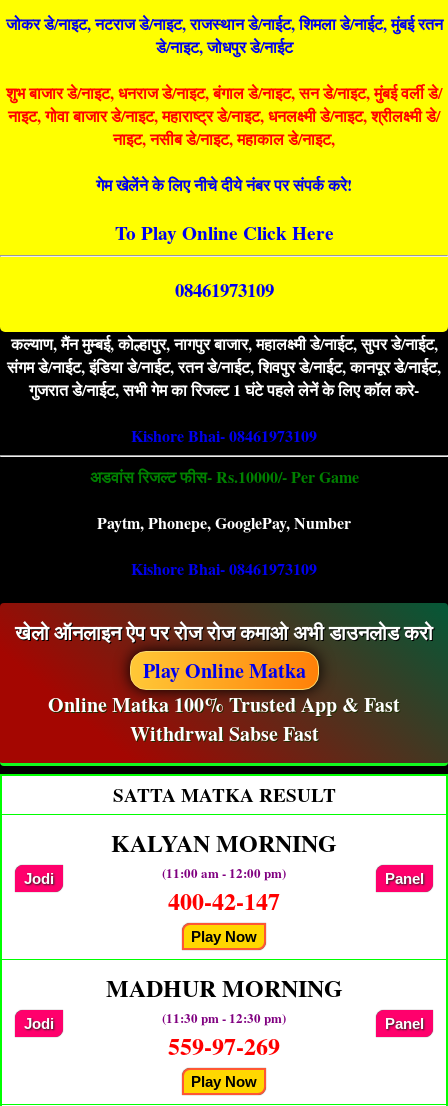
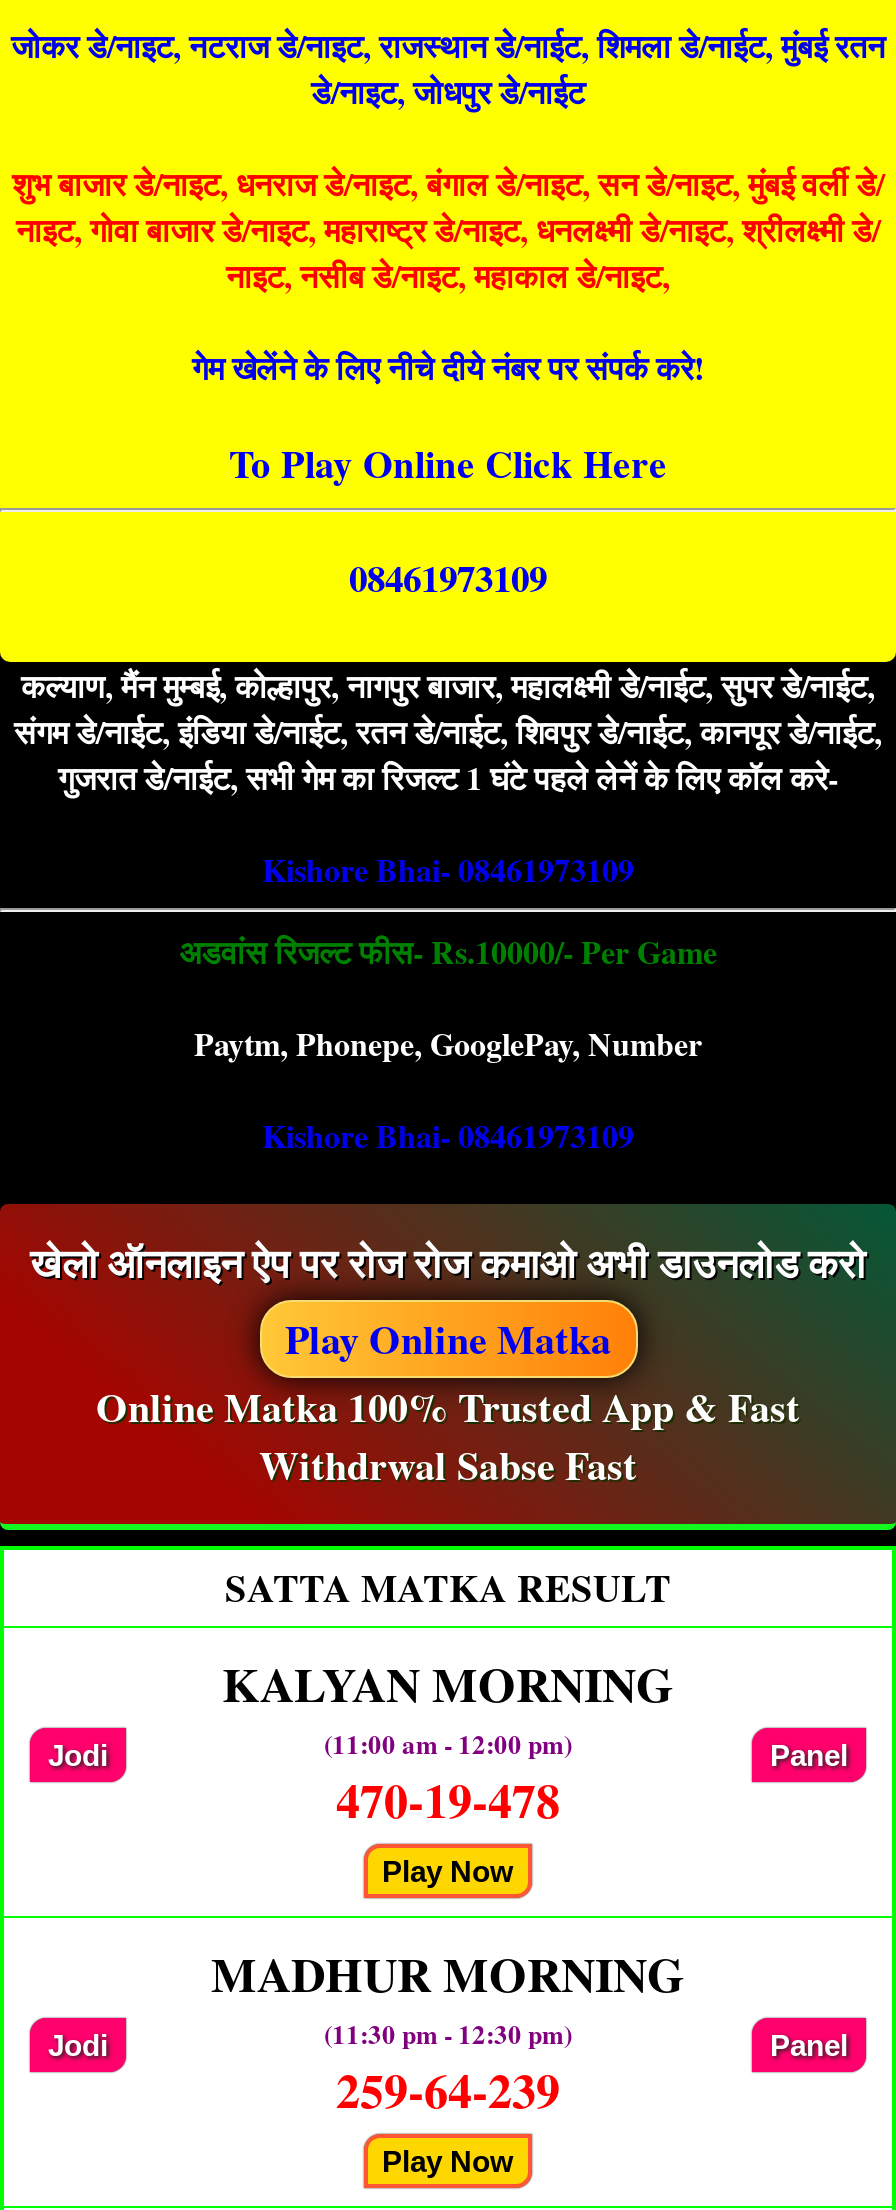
[168,883,280,918] 400-42-147 -> [336,1764,560,1834] 470-19-478
[168,1028,280,1063] 559-97-269 -> [336,2054,560,2124] 259-64-239

